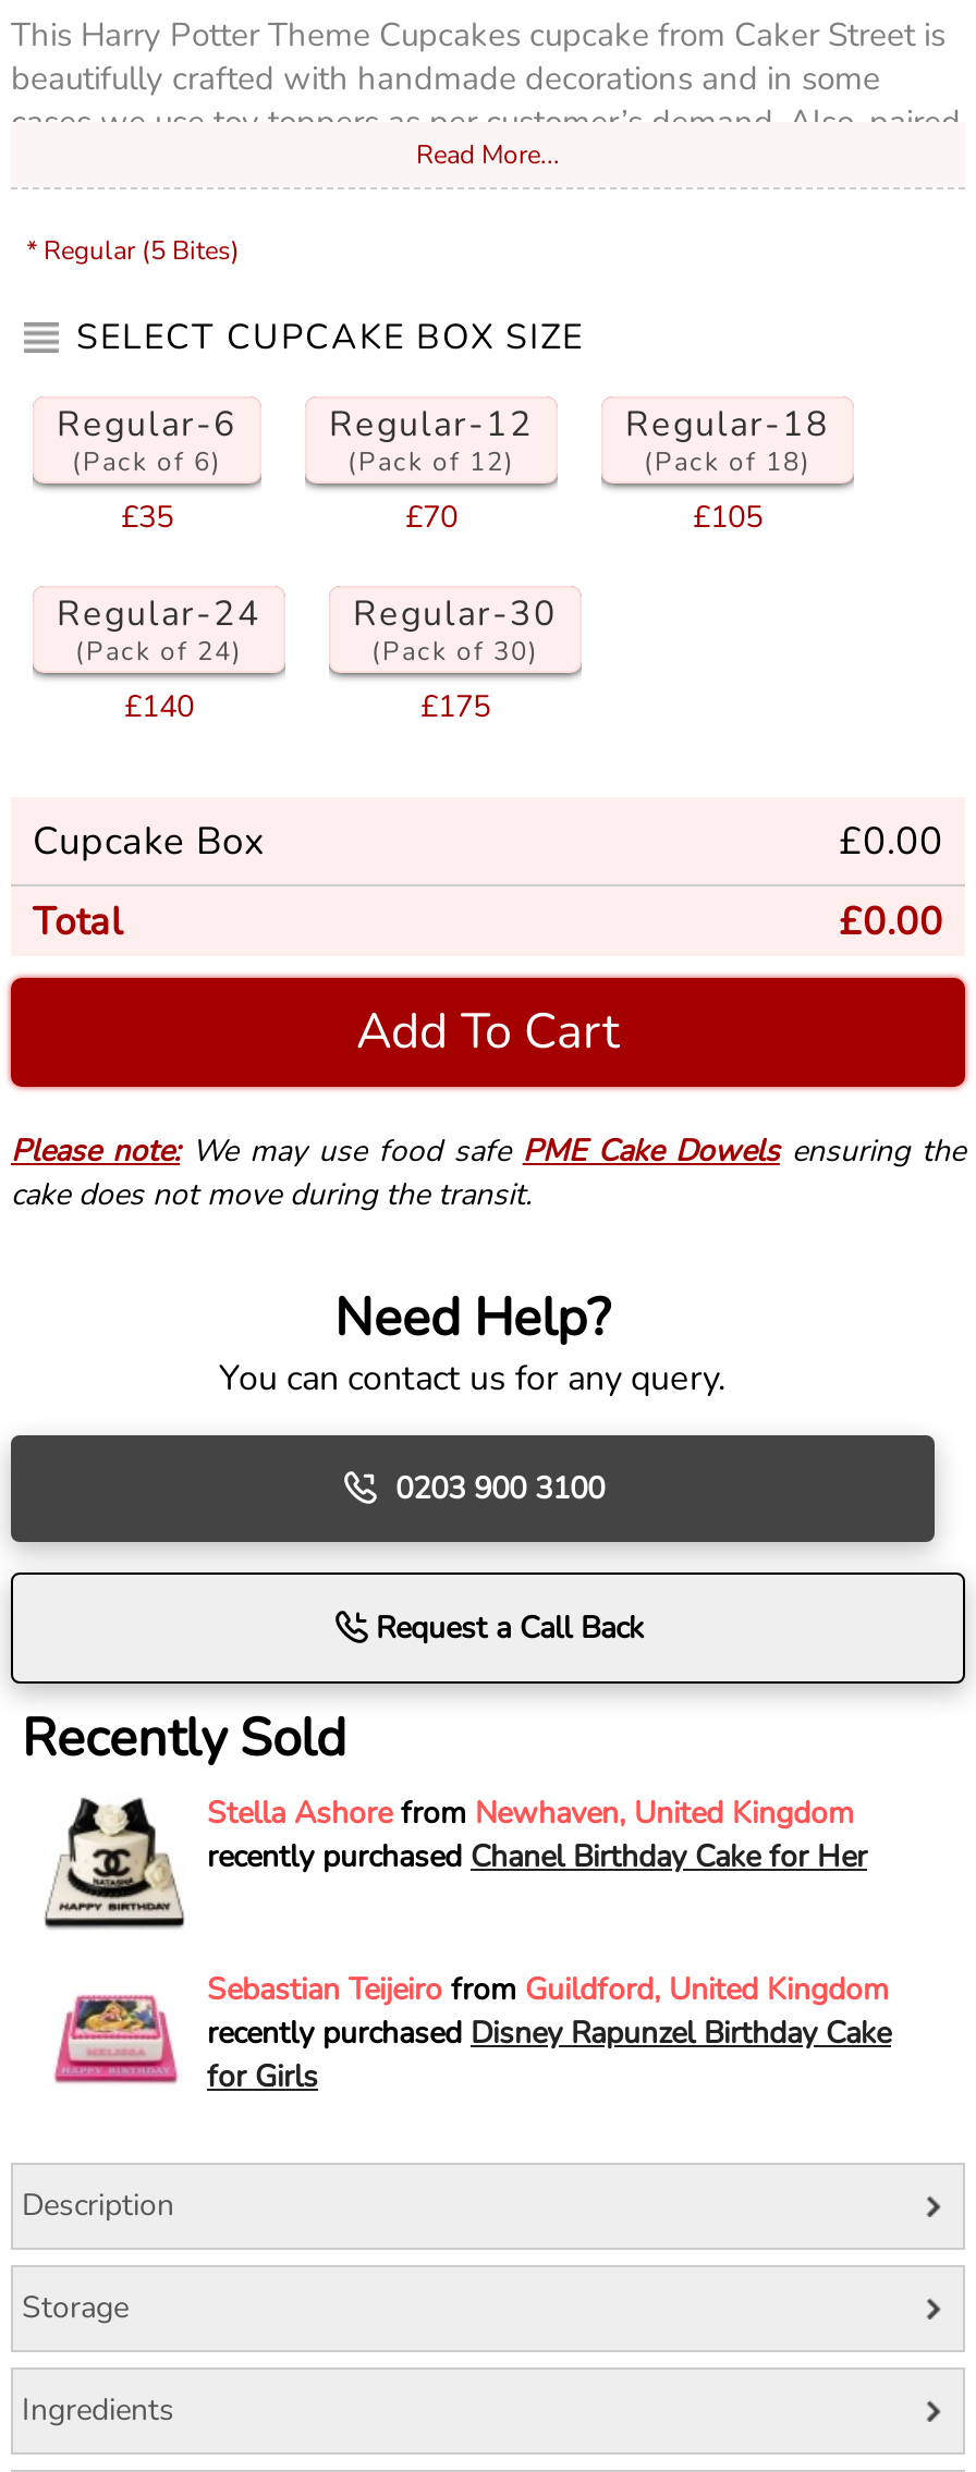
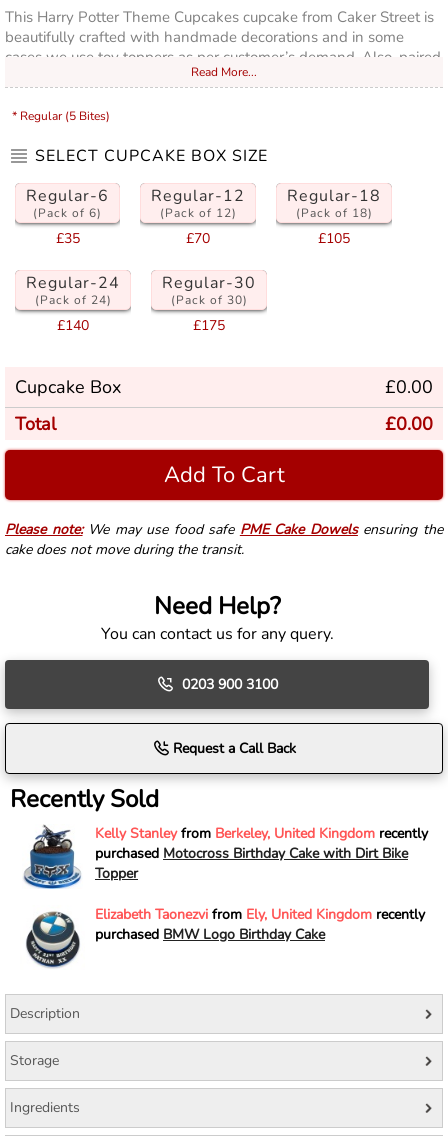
[44,1792,867,1934] [image] | Stella Ashore from Newhaven, United Kingdom | recently purchased Chanel Birthday Cake for Her -> [21,824,428,890] [image] | Kelly Stanley from Berkeley, United Kingdom recently | purchased Motocross Birthday Cake with Dirt Bike | Topper
[52,1969,891,2106] [image] | Sebastian Teijeiro from Guildford, United Kingdom | recently purchased Disney Rapunzel Birthday Cake | for Girls -> [25,905,425,969] [image] | Elizabeth Taonezvi from Ely, United Kingdom recently | purchased BMW Logo Birthday Cake

